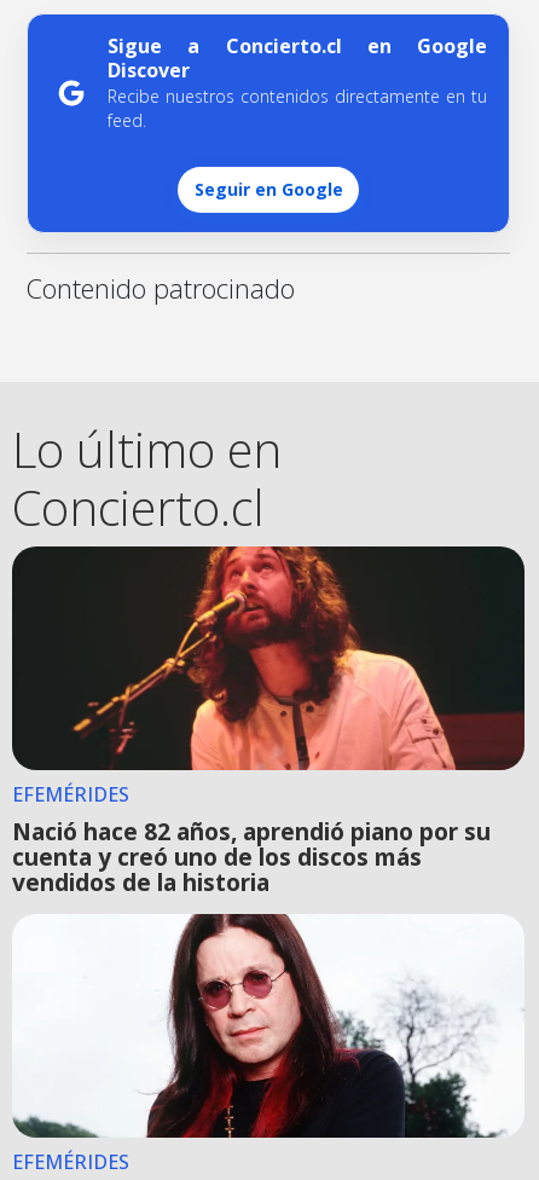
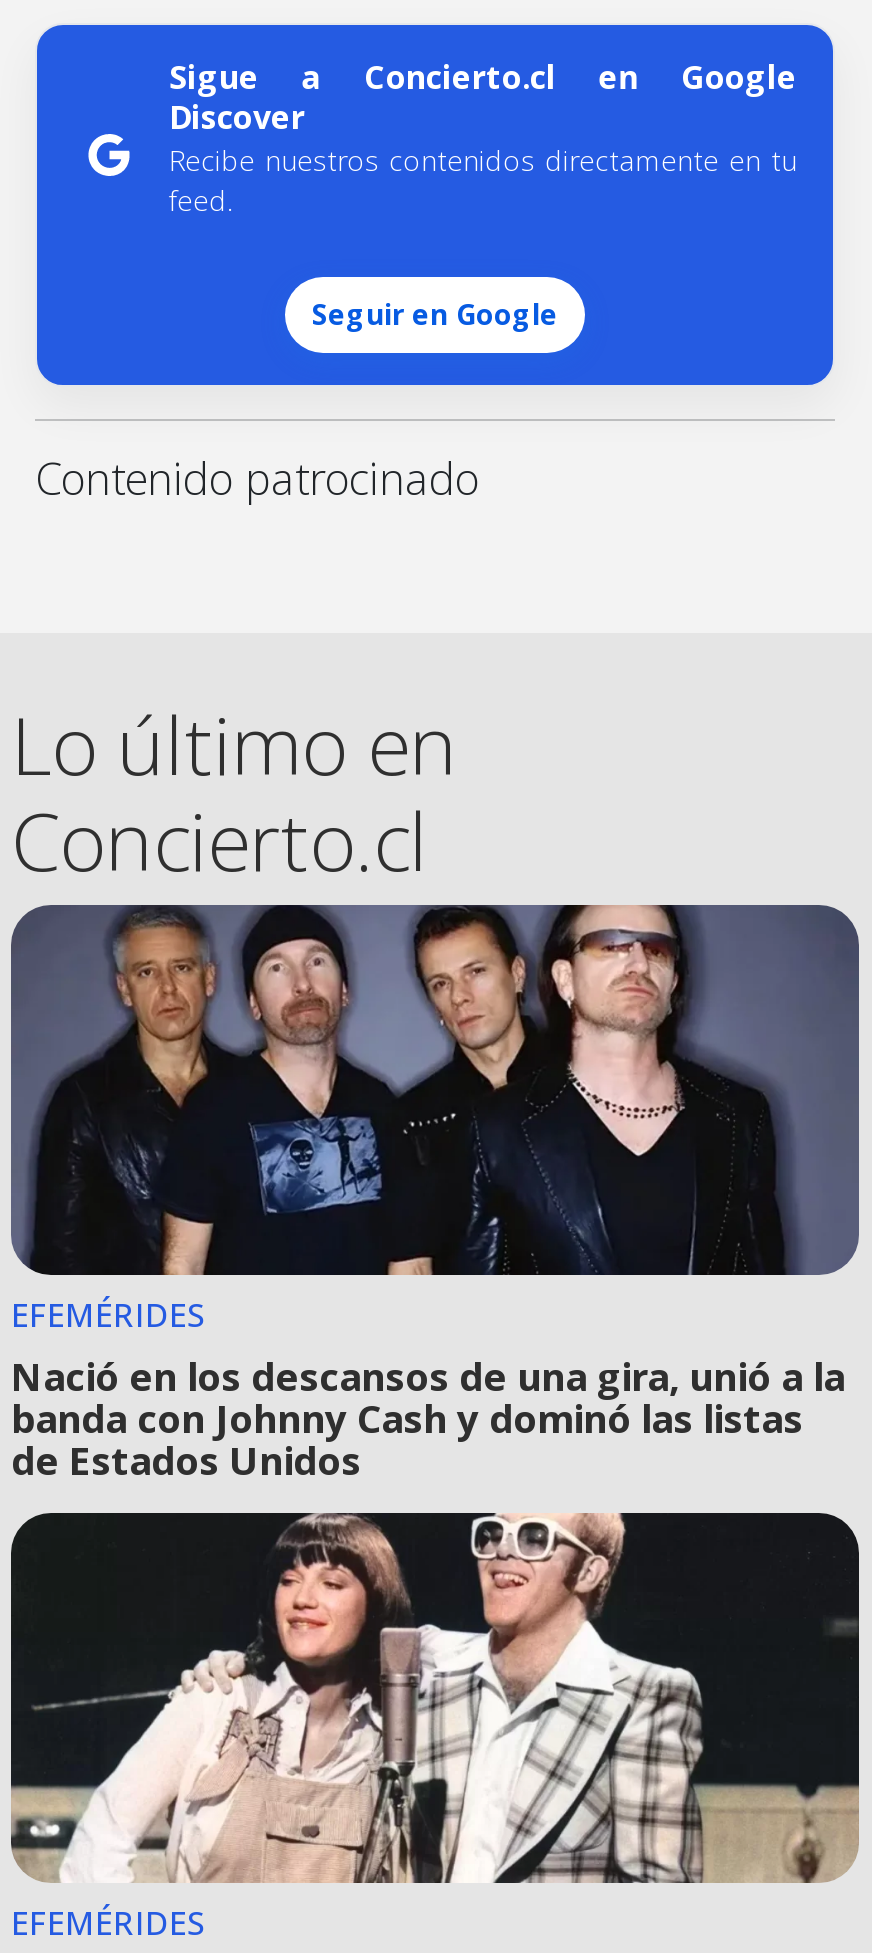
[11,545,524,898] [image] | Nació hace 82 años, aprendió piano por su | cuenta y creó uno de los discos más | vendidos de la historia -> [9,903,859,1487] [image] | Nació en los descansos de una gira, unió a la | banda con Johnny Cash y dominó las listas | de Estados Unidos
[12,913,524,1139] [image] -> [9,1511,861,1885] [image]

